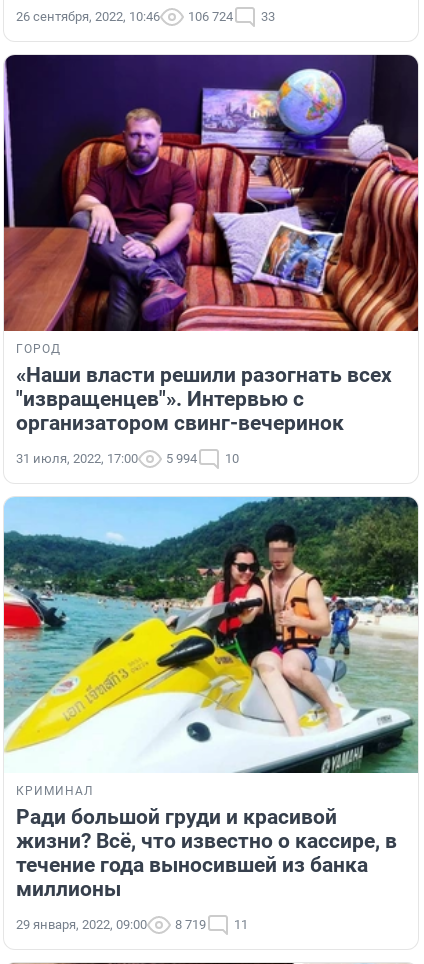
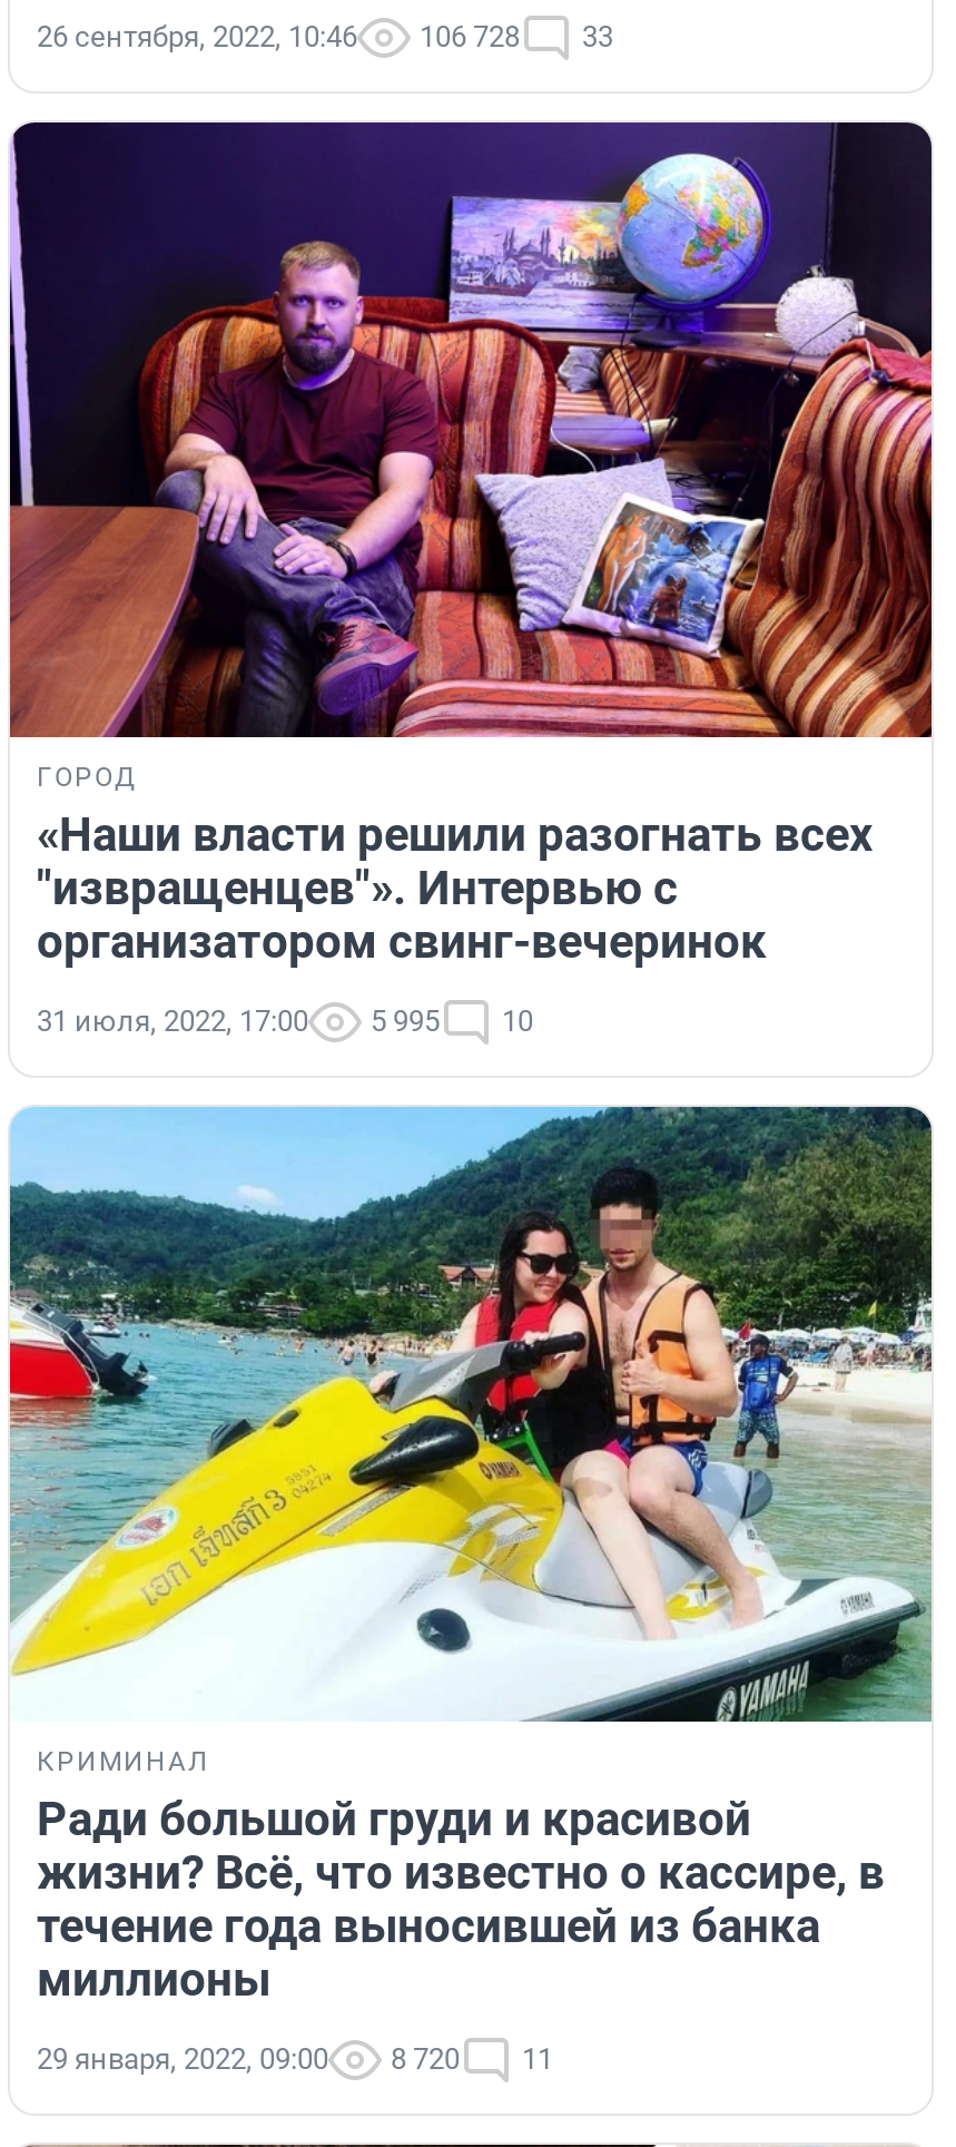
[16,9,275,24] 26 сентября, 2022, 10:46 106 724 33 -> [37,20,613,54] 26 сентября, 2022, 10:46 106 728 33
[16,451,239,466] 31 июля, 2022, 17:00 5 994 10 -> [37,1005,533,1038] 31 июля, 2022, 17:00 5 995 10
[16,917,248,932] 29 января, 2022, 09:00 8 719 11 -> [37,2043,553,2076] 29 января, 2022, 09:00 8 720 11

